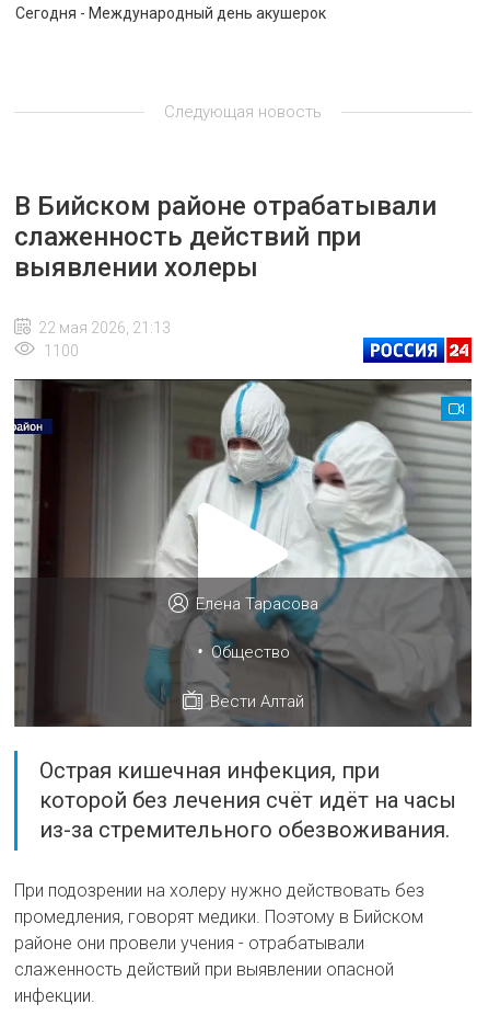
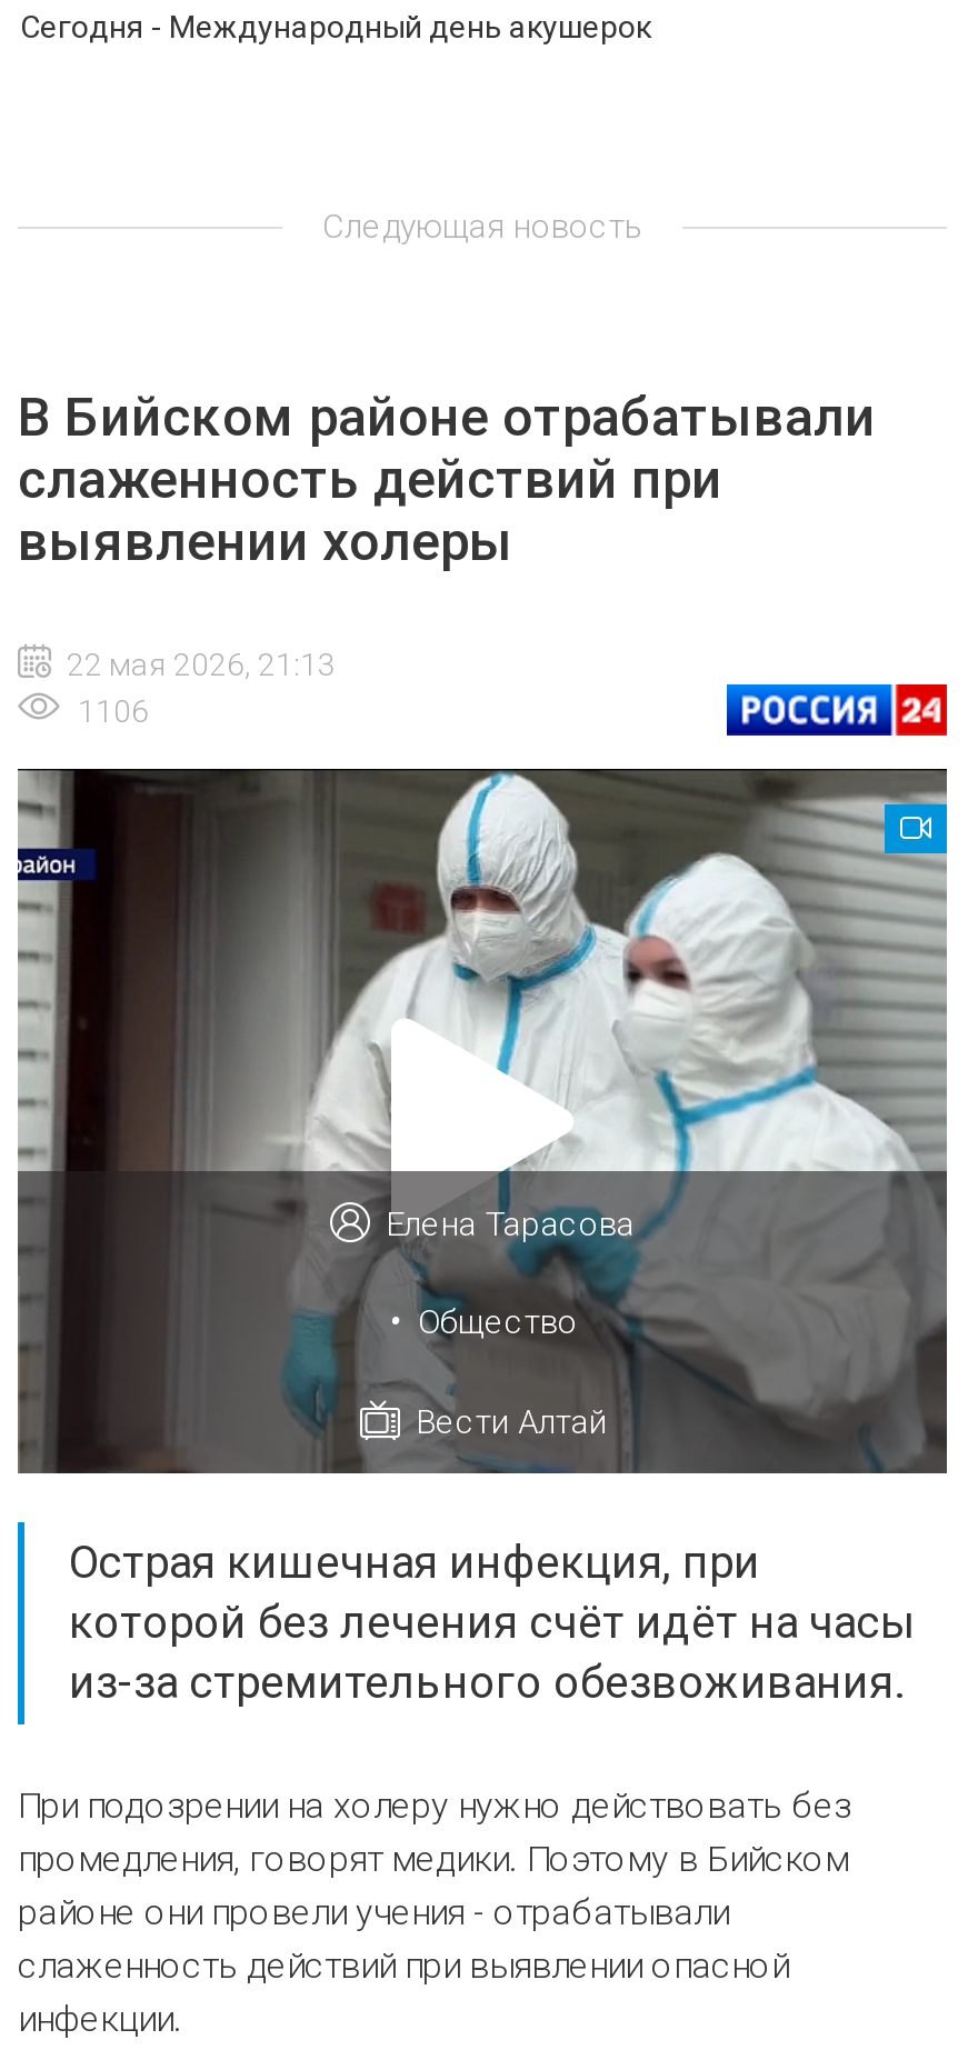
[40,342,79,360] 1100 -> [71,694,149,729] 1106

